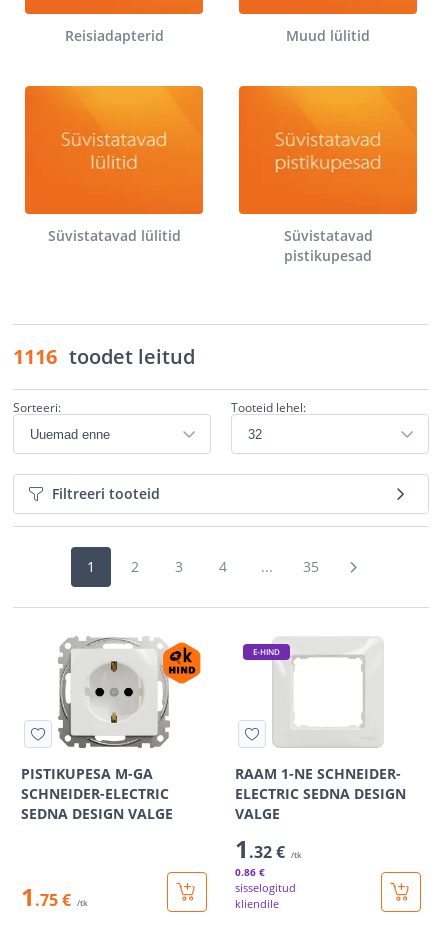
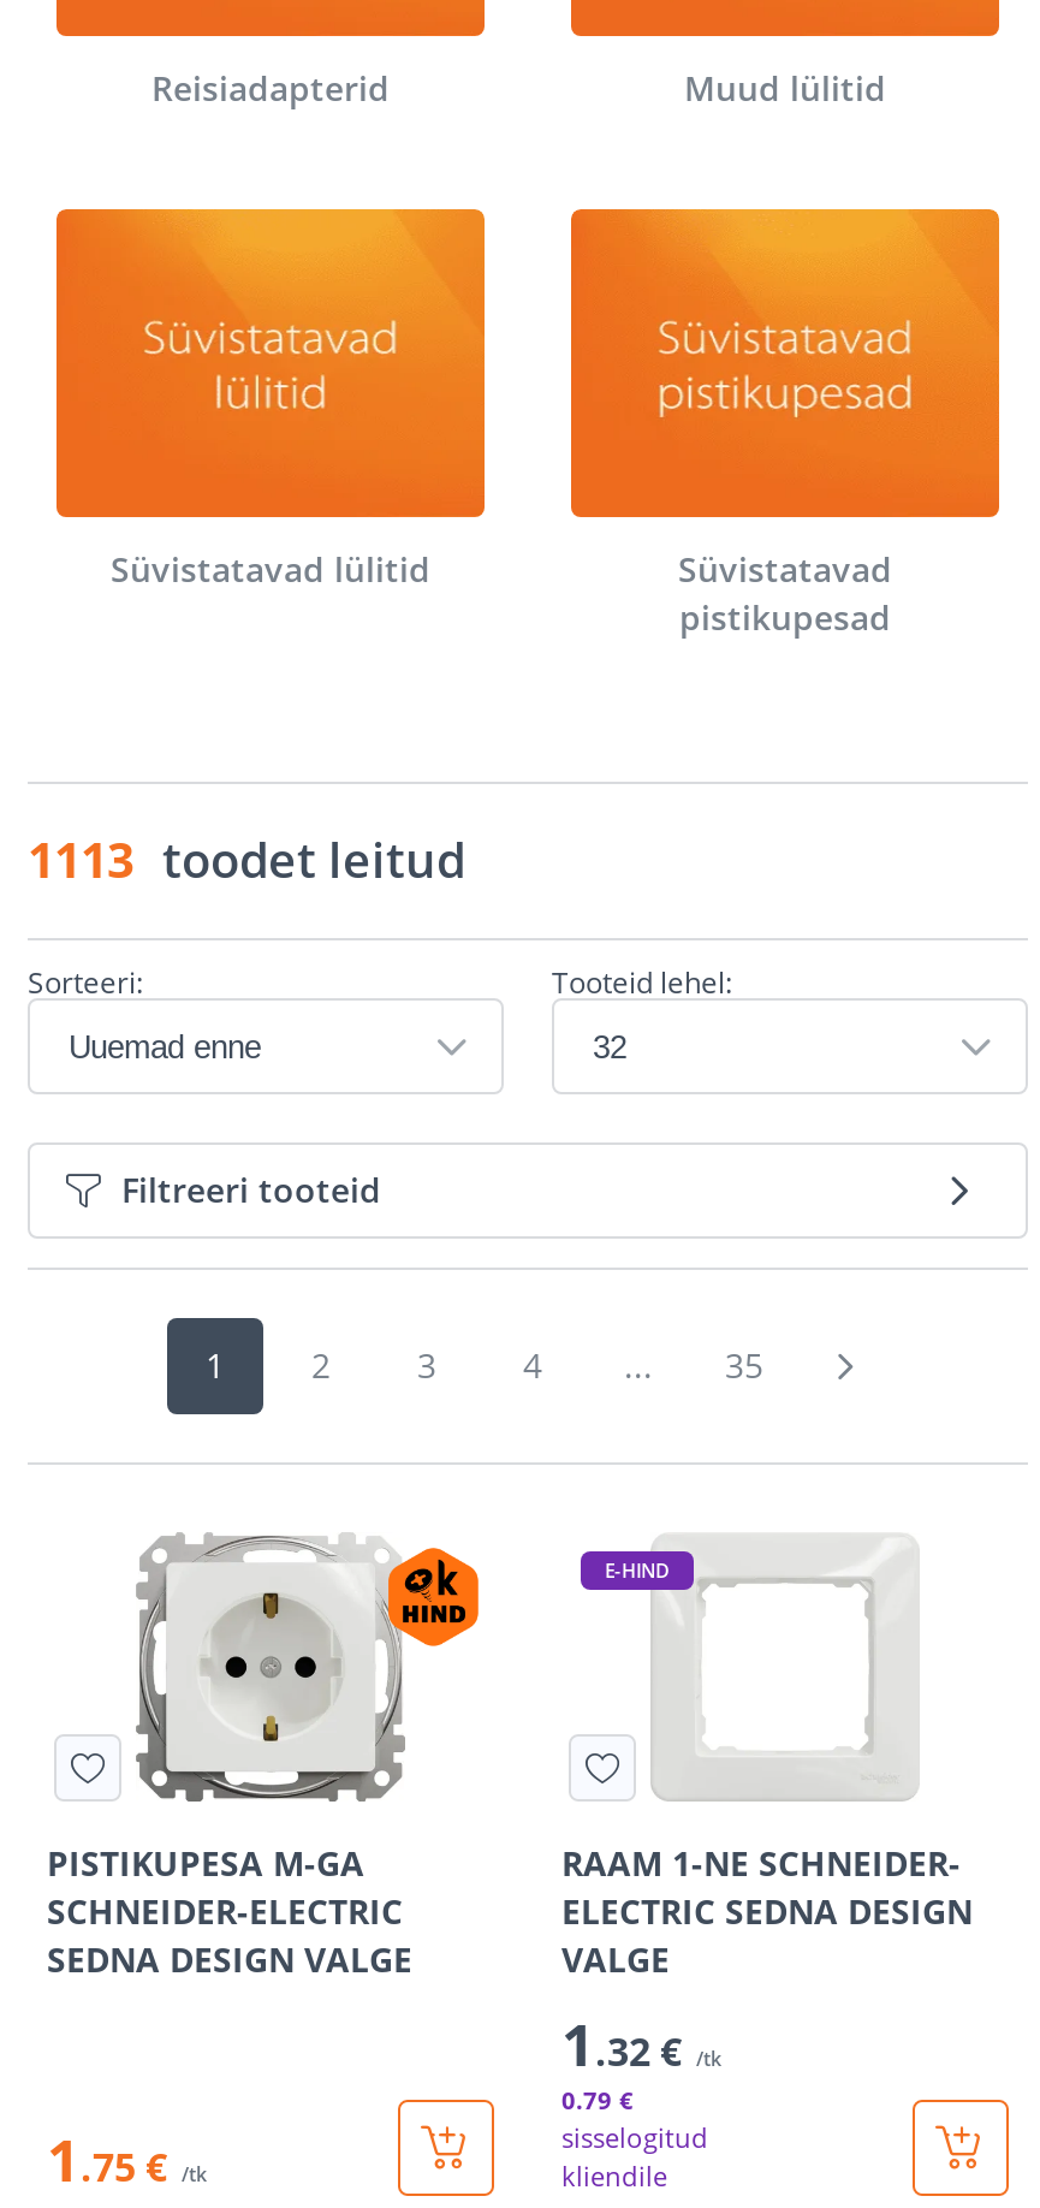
[13,343,195,370] 1116 toodet leitud -> [28,827,465,892] 1113 toodet leitud
[235,865,265,879] 0.86 € -> [561,2083,634,2117] 0.79 €

